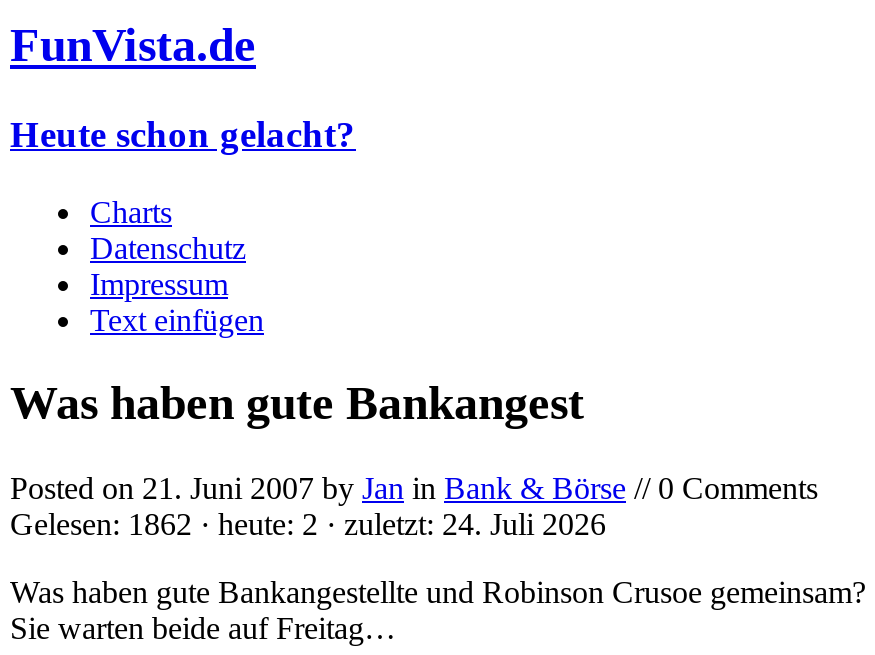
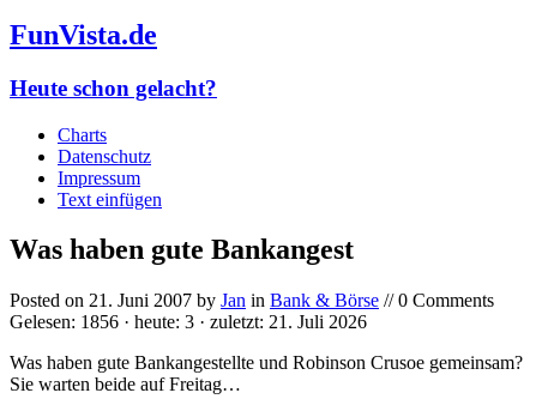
[10,508,606,542] Gelesen: 1862 · heute: 2 · zuletzt: 24. Juli 2026 -> [10,312,367,332] Gelesen: 1856 · heute: 3 · zuletzt: 21. Juli 2026

